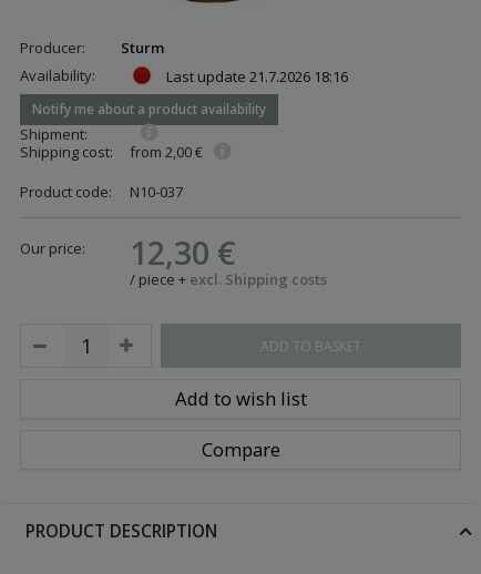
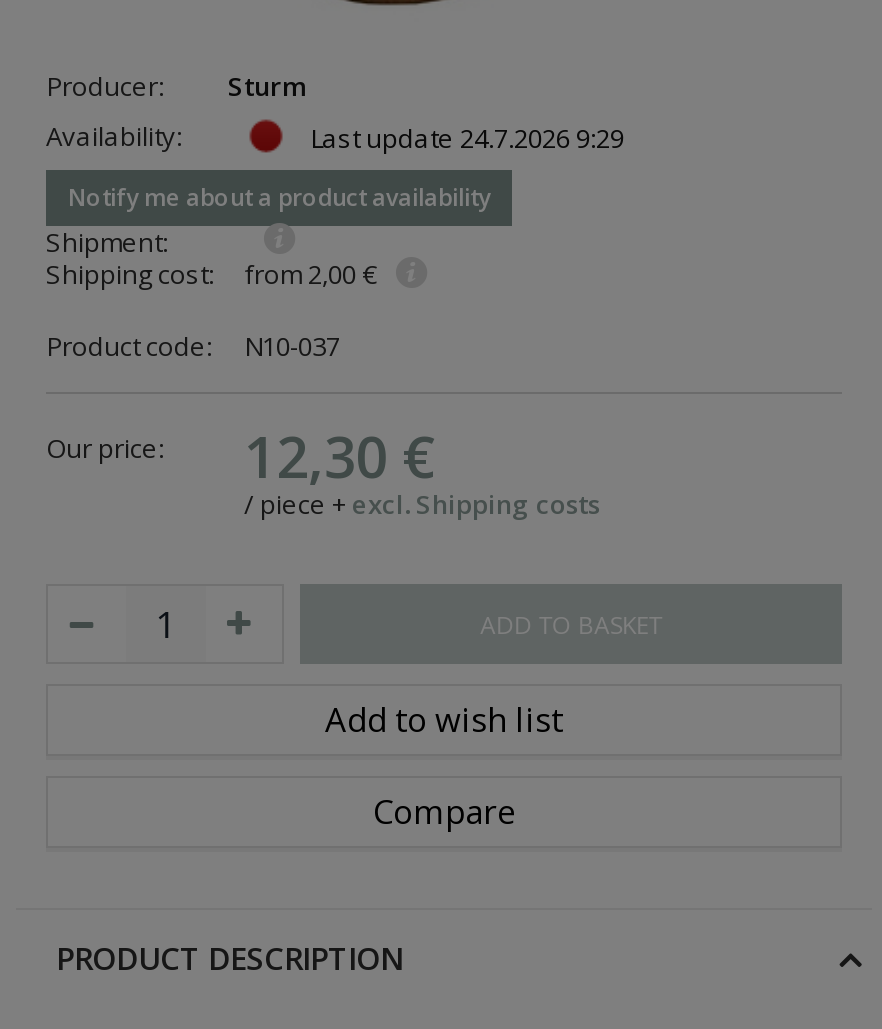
[166,66,348,86] Last update 21.7.2026 18:16 -> [310,120,624,156] Last update 24.7.2026 9:29

